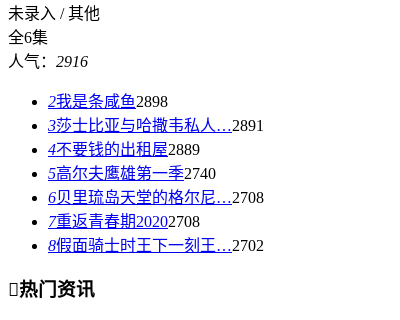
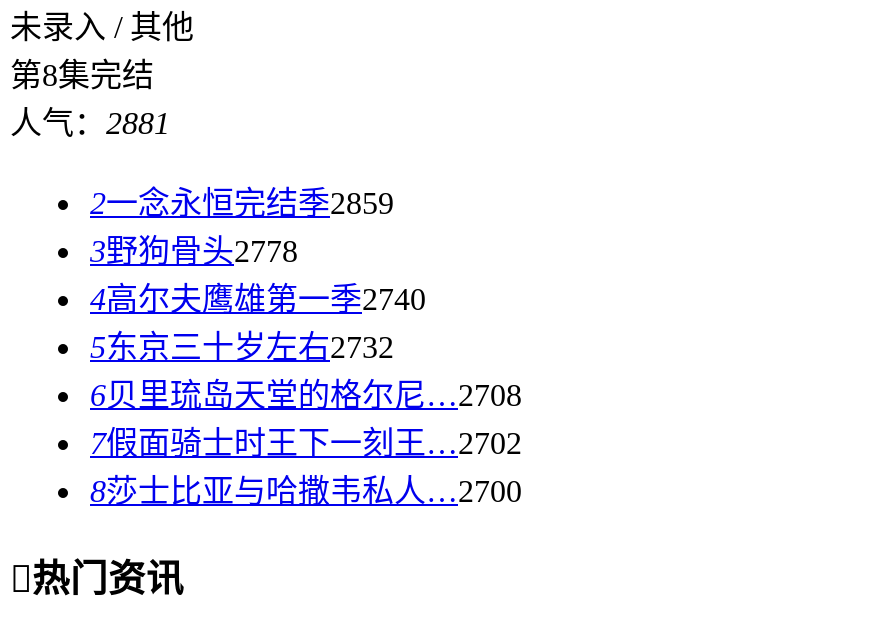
[8,29,88,70] 全6集 | 人气：2916 -> [10,57,170,139] 第8集完结 | 人气：2881
[48,93,264,182] 2我是条咸鱼2898 | 3莎士比亚与哈撒韦私人… 2891 | 4不要钱的出租屋2889 | 5高尔夫鹰雄第一季2740 -> [90,185,426,363] 2一念永恒完结季2859 | 3野狗骨头2778 | 4高尔夫鹰雄第一季2740 | 5东京三十岁左右2732
[48,213,264,254] 7重返青春期2020 2708 | 8假面骑士时王下一刻王… 2702 -> [90,425,522,507] 7假面骑士时王下一刻王… 2702 | 8莎士比亚与哈撒韦私人… 2700

